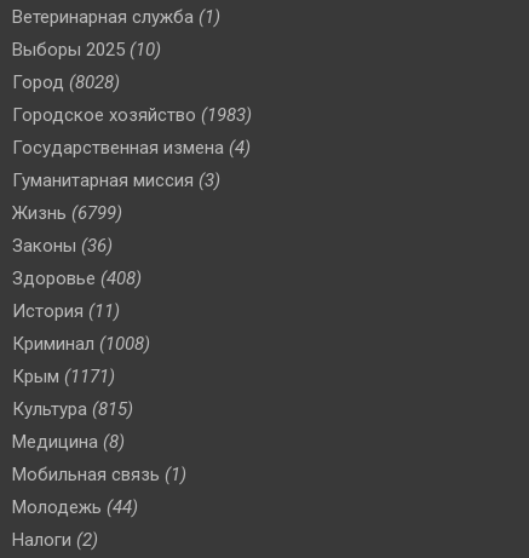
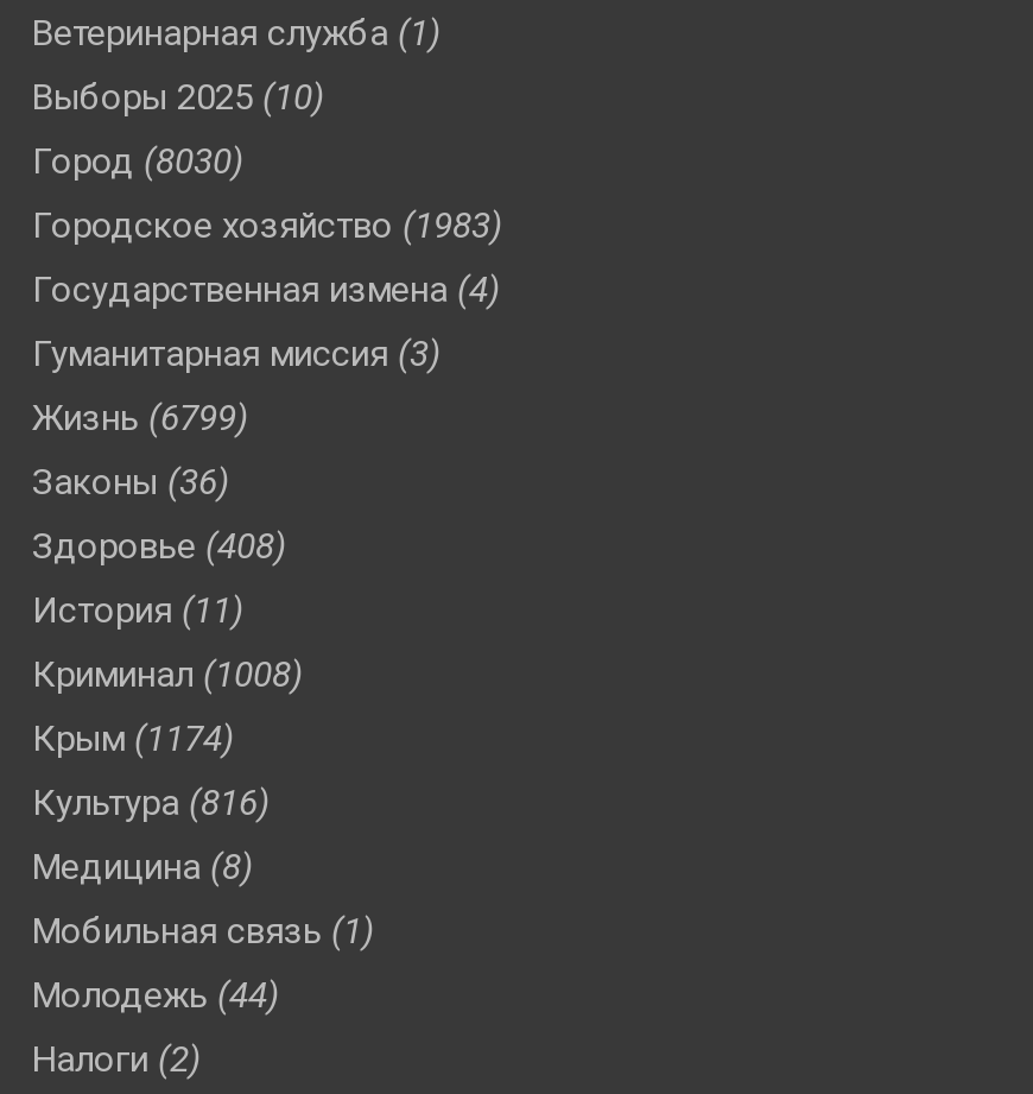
[12,71,120,93] Город (8028) -> [32,139,243,182] Город (8030)
[12,365,115,387] Крым (1171) -> [32,717,234,759] Крым (1174)
[12,398,133,420] Культура (815) -> [32,781,270,823] Культура (816)

